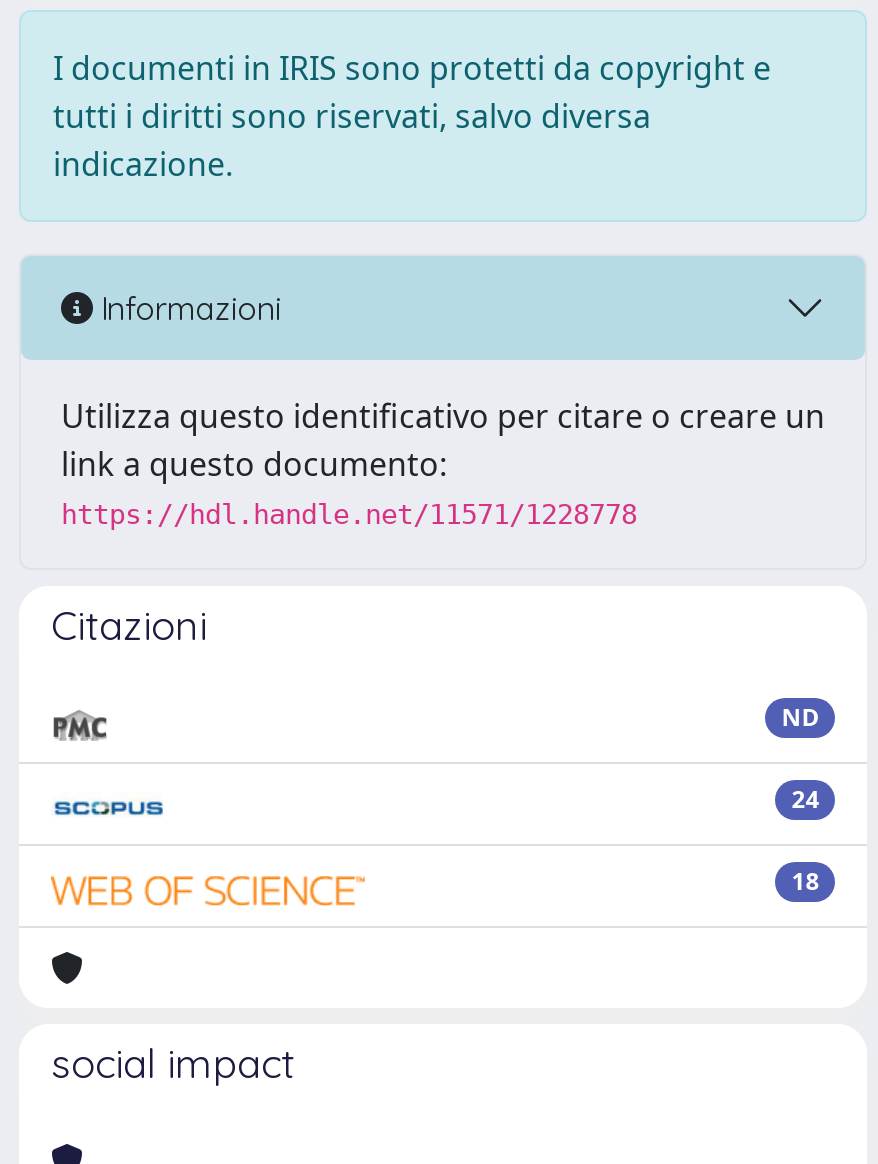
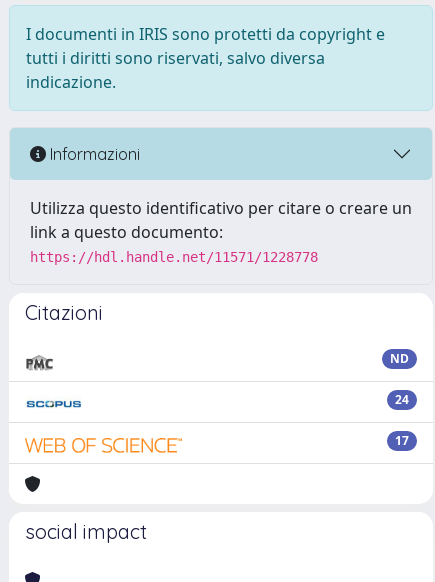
[791,864,819,898] 18 -> [395,432,409,449] 17

